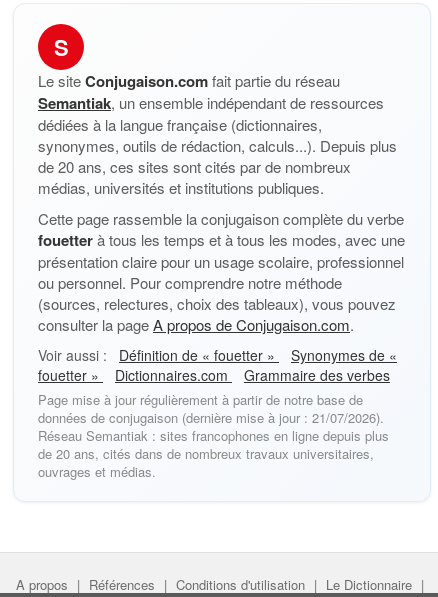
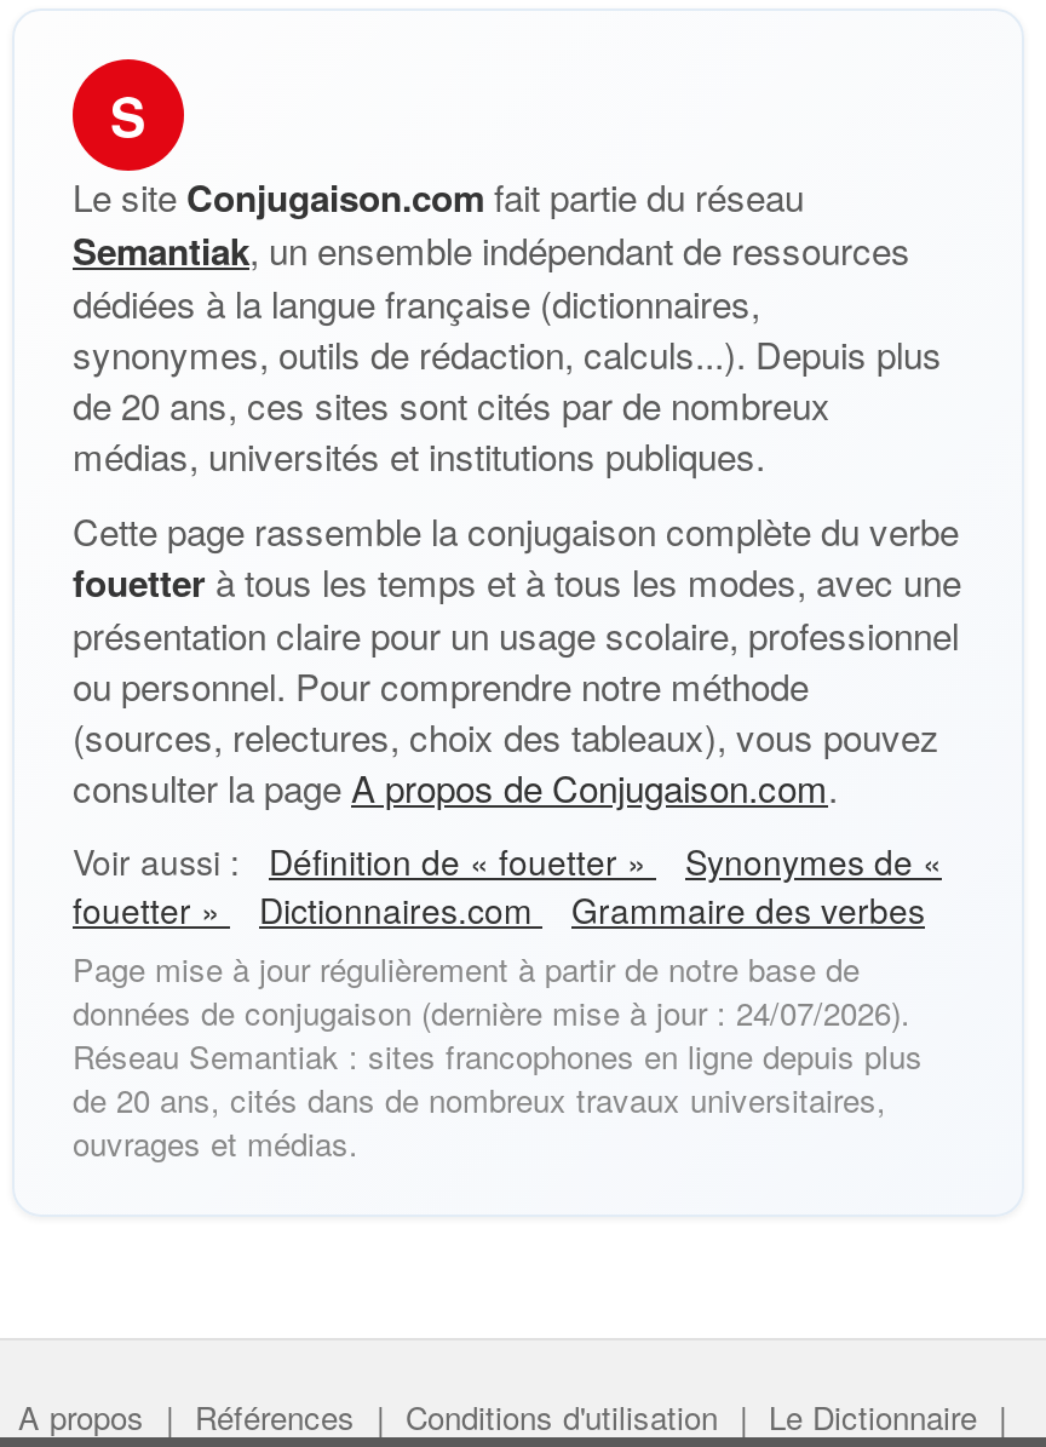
[38,408,384,427] données de conjugaison (dernière mise à jour : 21/07/2026). -> [73,989,910,1035] données de conjugaison (dernière mise à jour : 24/07/2026).

